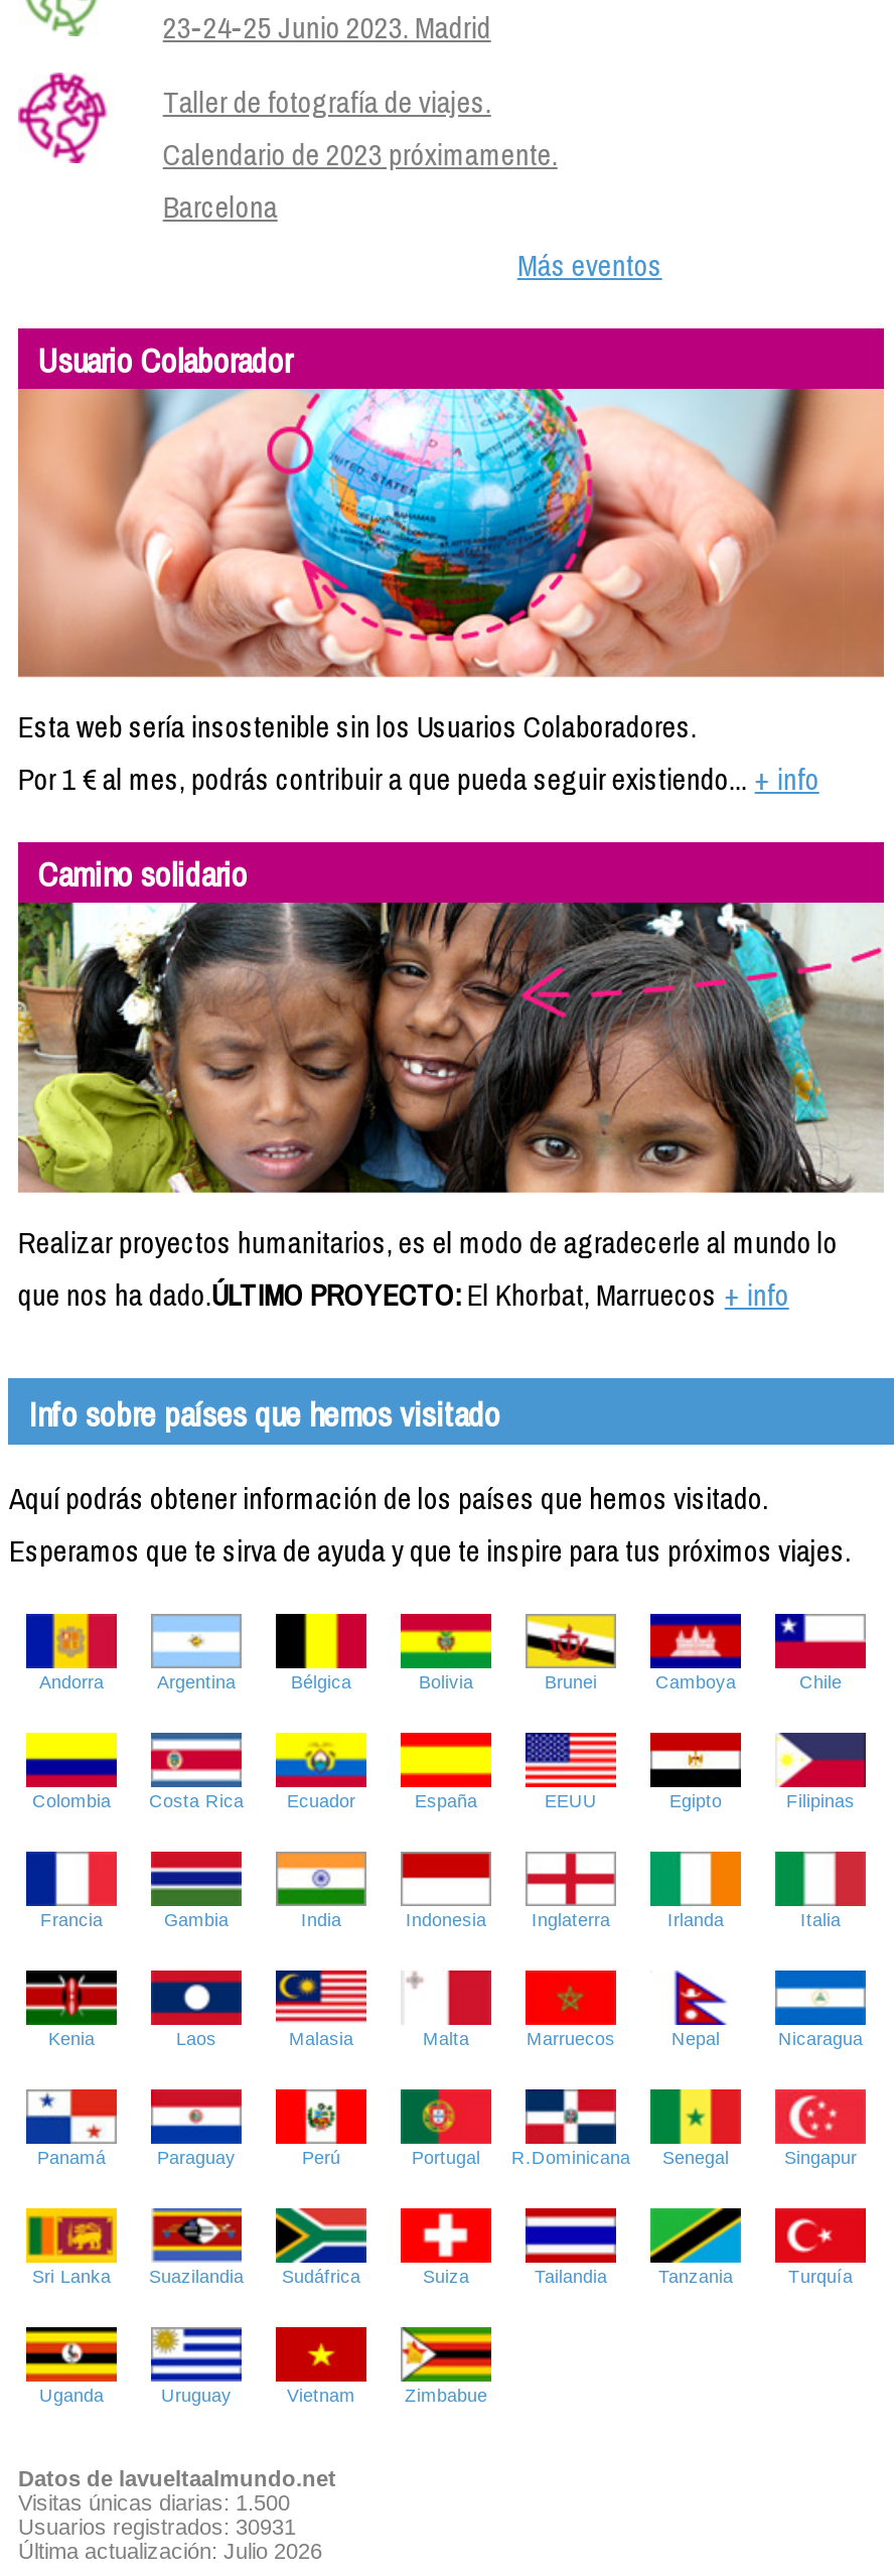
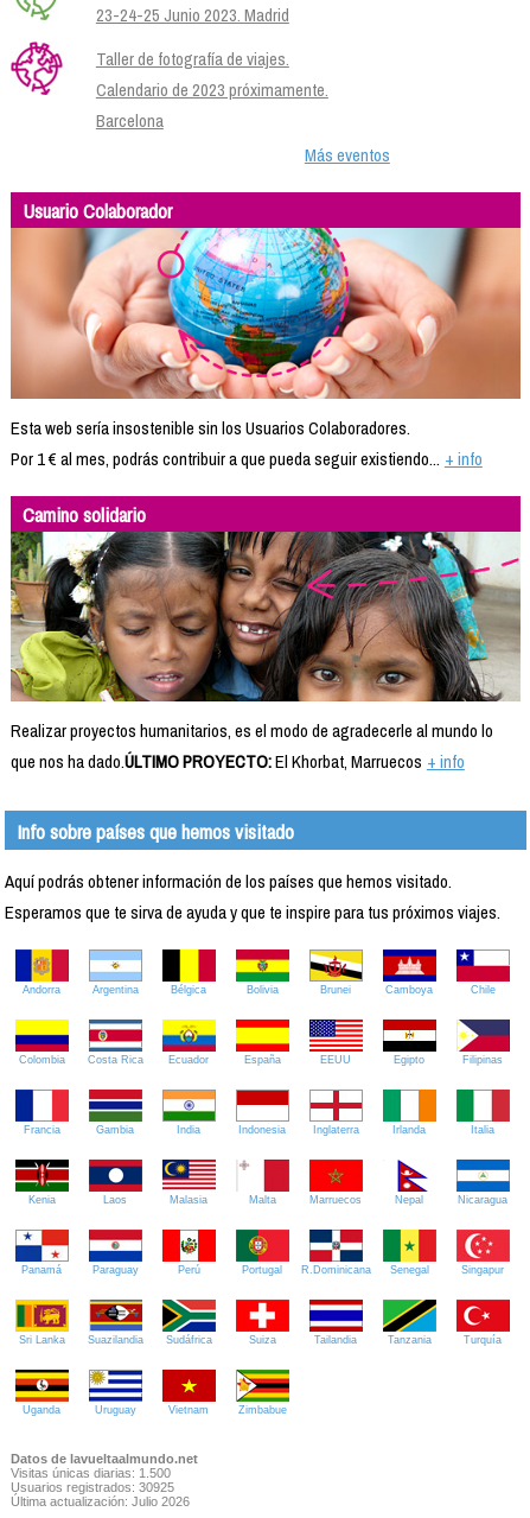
[18,2513,296,2538] Usuarios registrados: 30931 -> [11,1480,174,1495] Usuarios registrados: 30925

